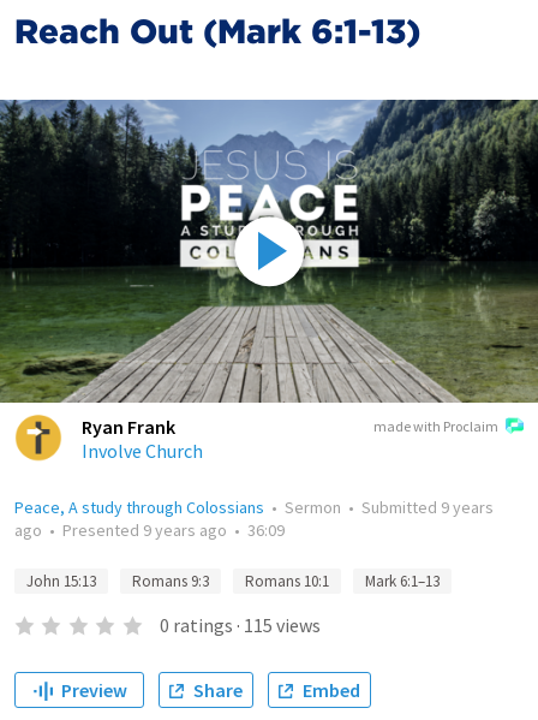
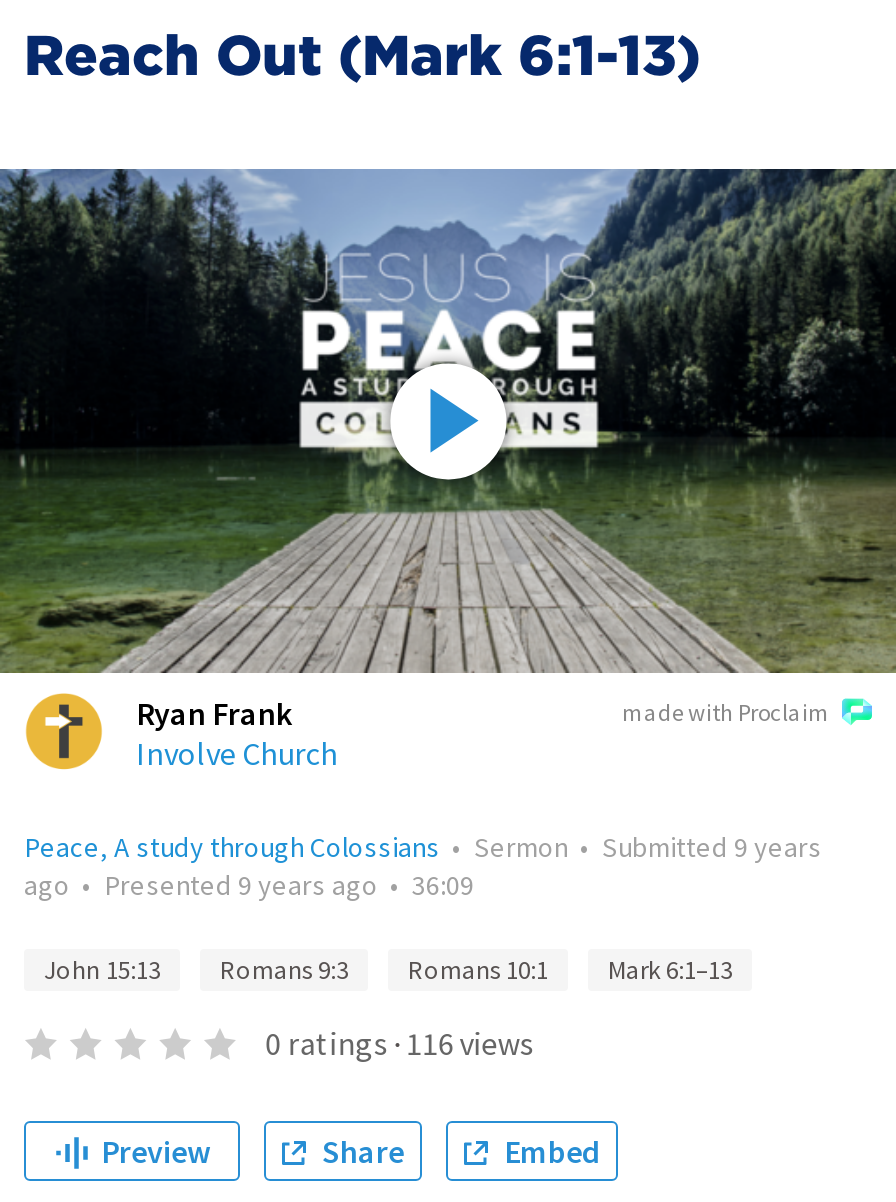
[159,613,320,637] 0 ratings · 115 views -> [265,1023,533,1063] 0 ratings · 116 views

